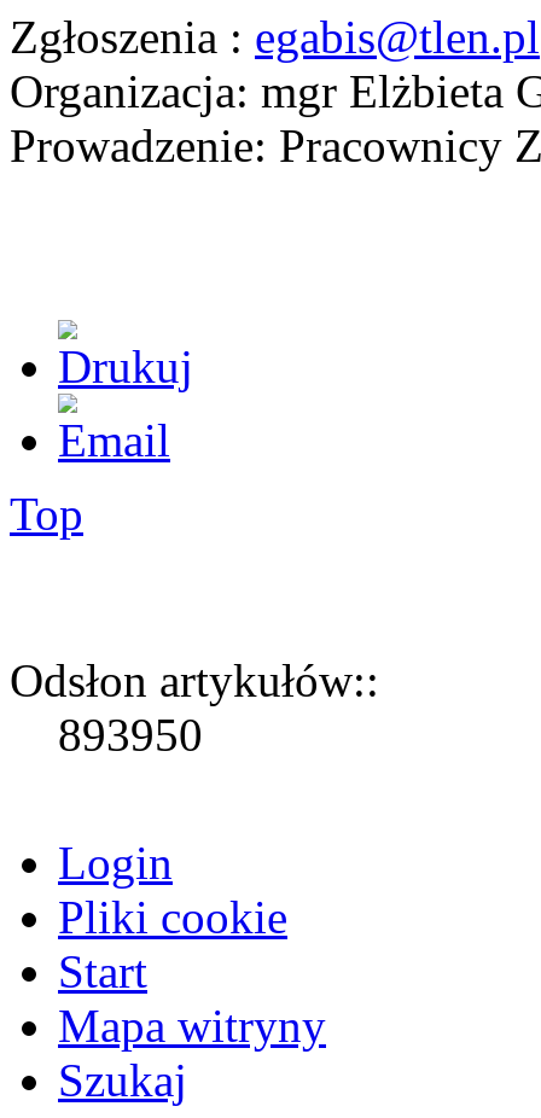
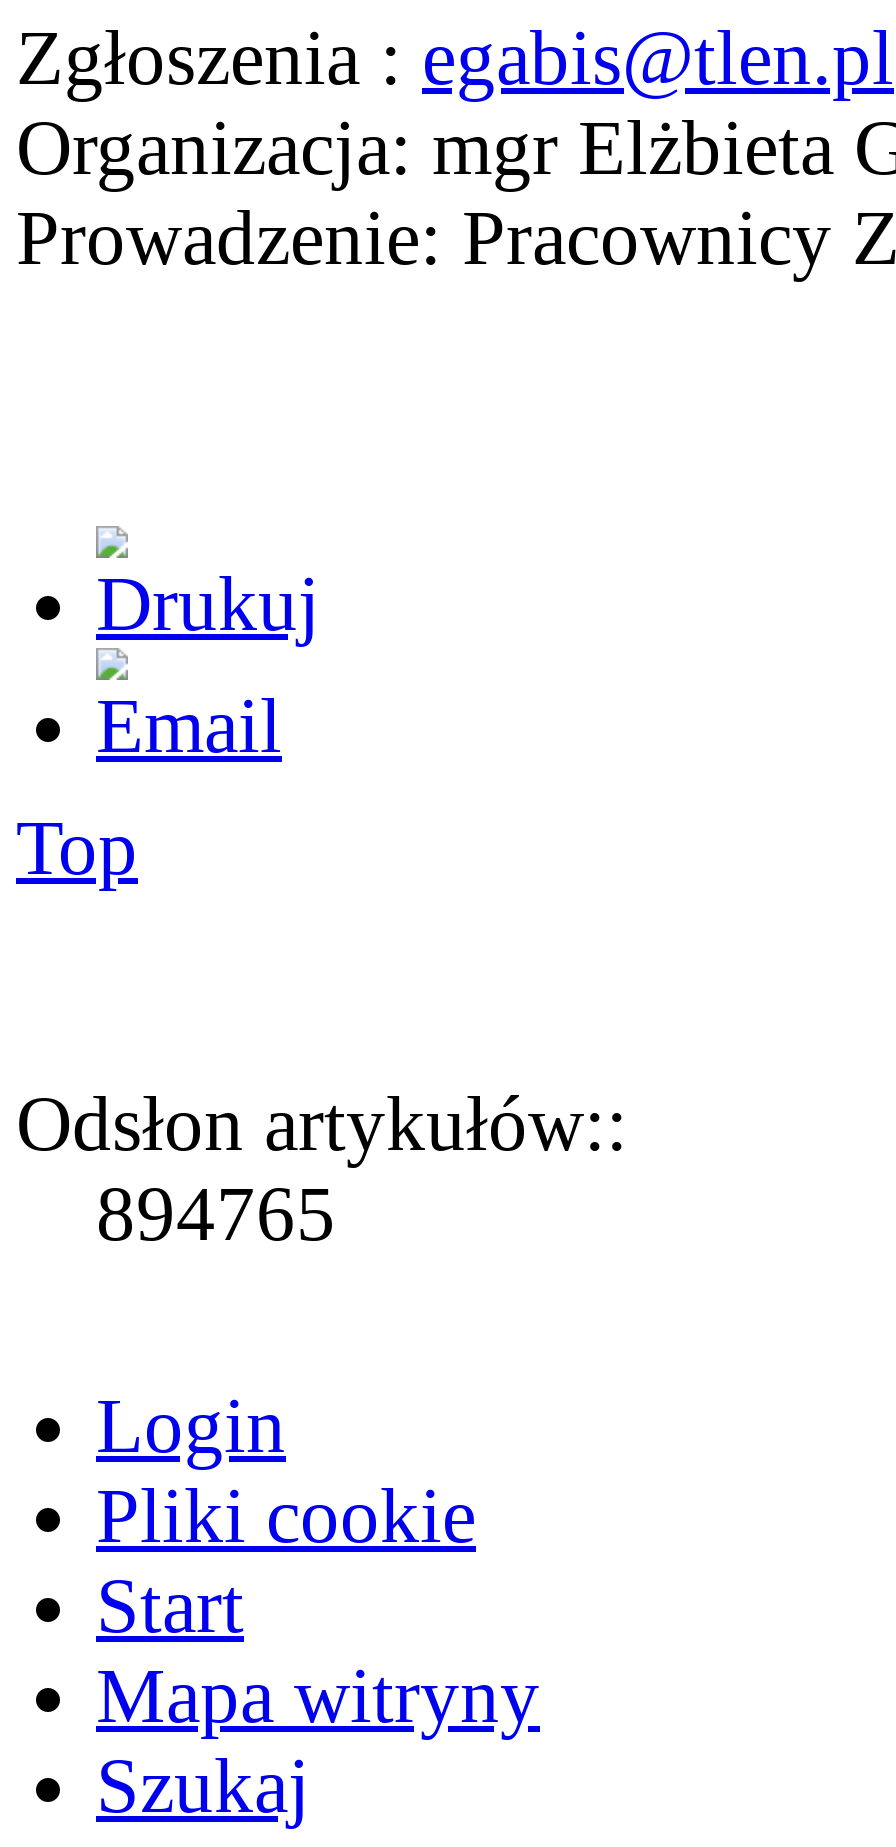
[58,709,203,761] 893950 -> [96,1170,336,1256] 894765

